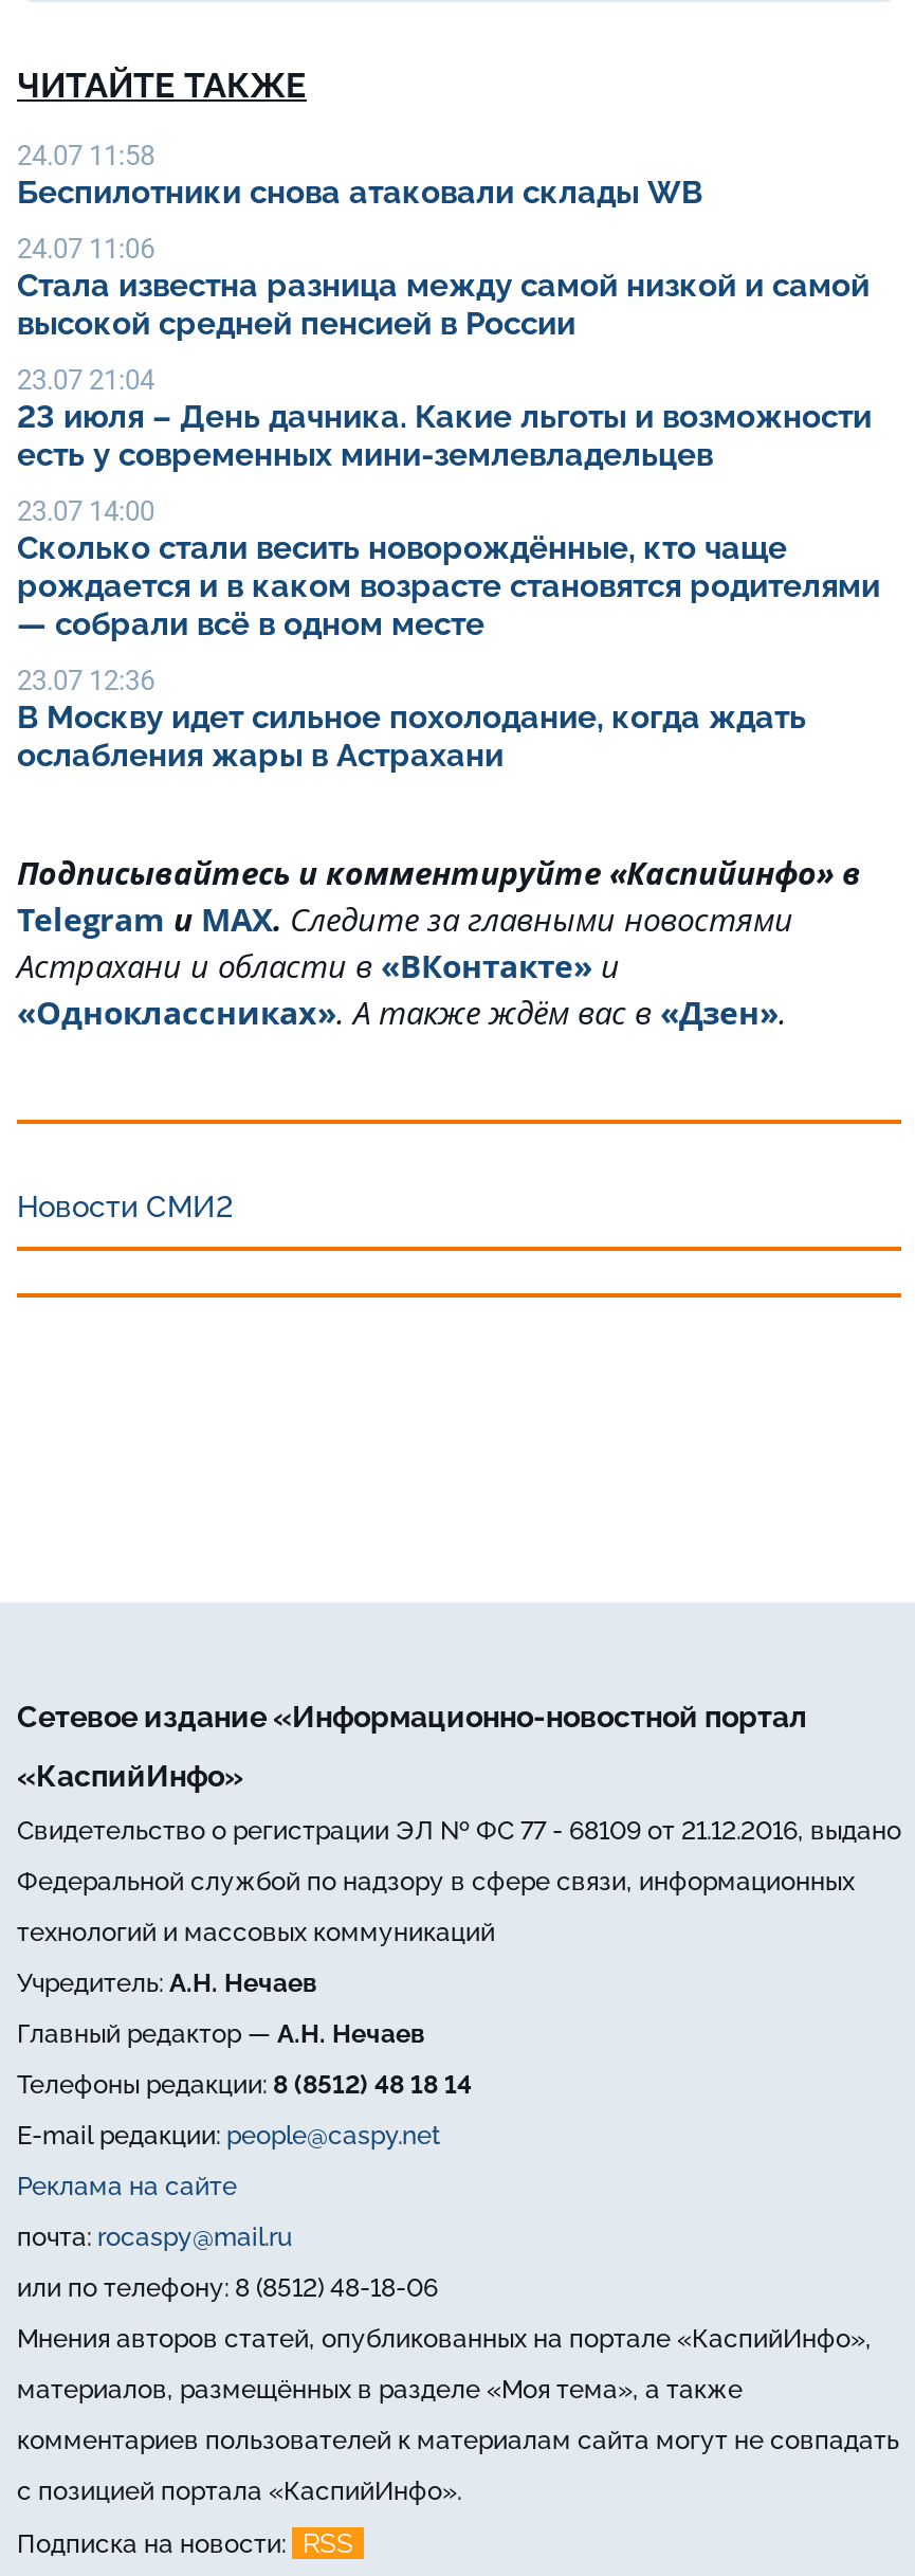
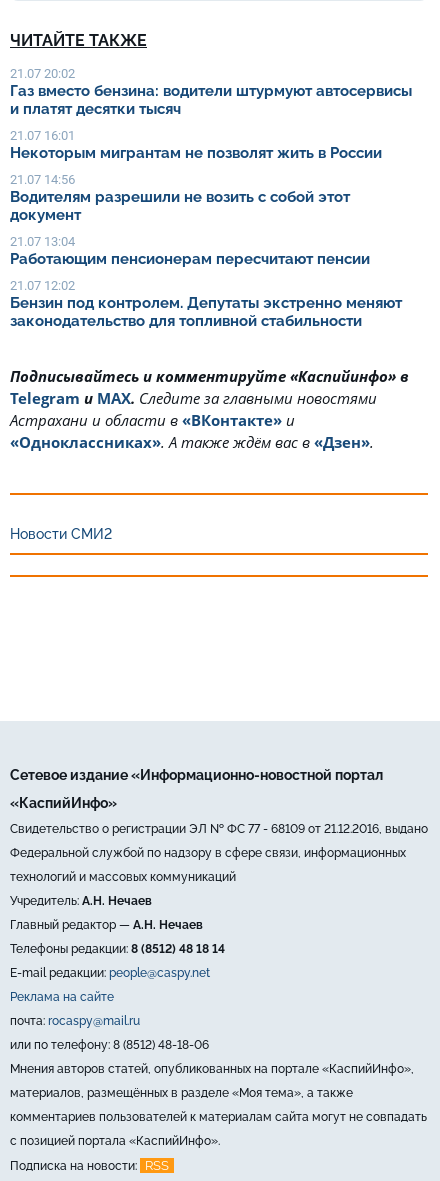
[17,140,702,212] 24.07 11:58 | Беспилотники снова атаковали склады WB -> [10,66,412,118] 21.07 20:02 | Газ вместо бензина: водители штурмуют автосервисы | и платят десятки тысяч
[17,233,870,343] 24.07 11:06 | Стала известна разница между самой низкой и самой | высокой средней пенсией в России -> [10,128,386,162] 21.07 16:01 | Некоторым мигрантам не позволят жить в России
[17,364,872,474] 23.07 21:04 | 23 июля – День дачника. Какие льготы и возможности | есть у современных мини-землевладельцев -> [10,172,350,224] 21.07 14:56 | Водителям разрешили не возить с собой этот | документ
[17,496,880,644] 23.07 14:00 | Сколько стали весить новорождённые, кто чаще | рождается и в каком возрасте становятся родителями | — собрали всё в одном месте -> [10,234,374,268] 21.07 13:04 | Работающим пенсионерам пересчитают пенсии
[17,665,806,775] 23.07 12:36 | В Москву идет сильное похолодание, когда ждать | ослабления жары в Астрахани -> [10,278,402,330] 21.07 12:02 | Бензин под контролем. Депутаты экстренно меняют | законодательство для топливной стабильности

